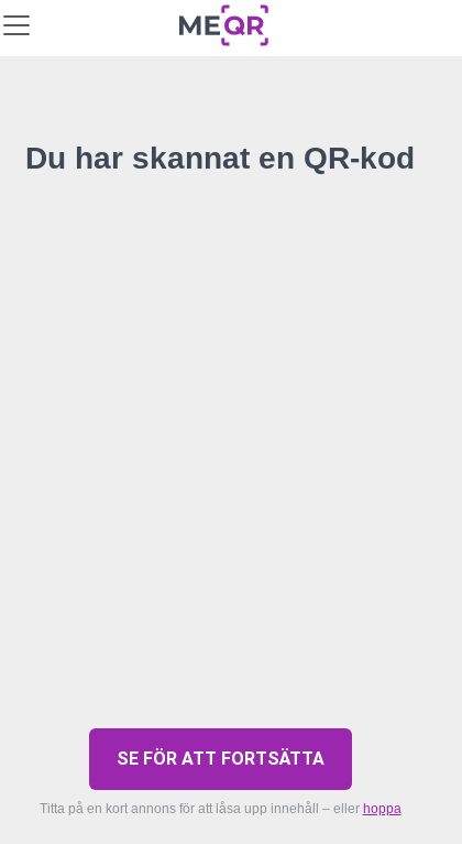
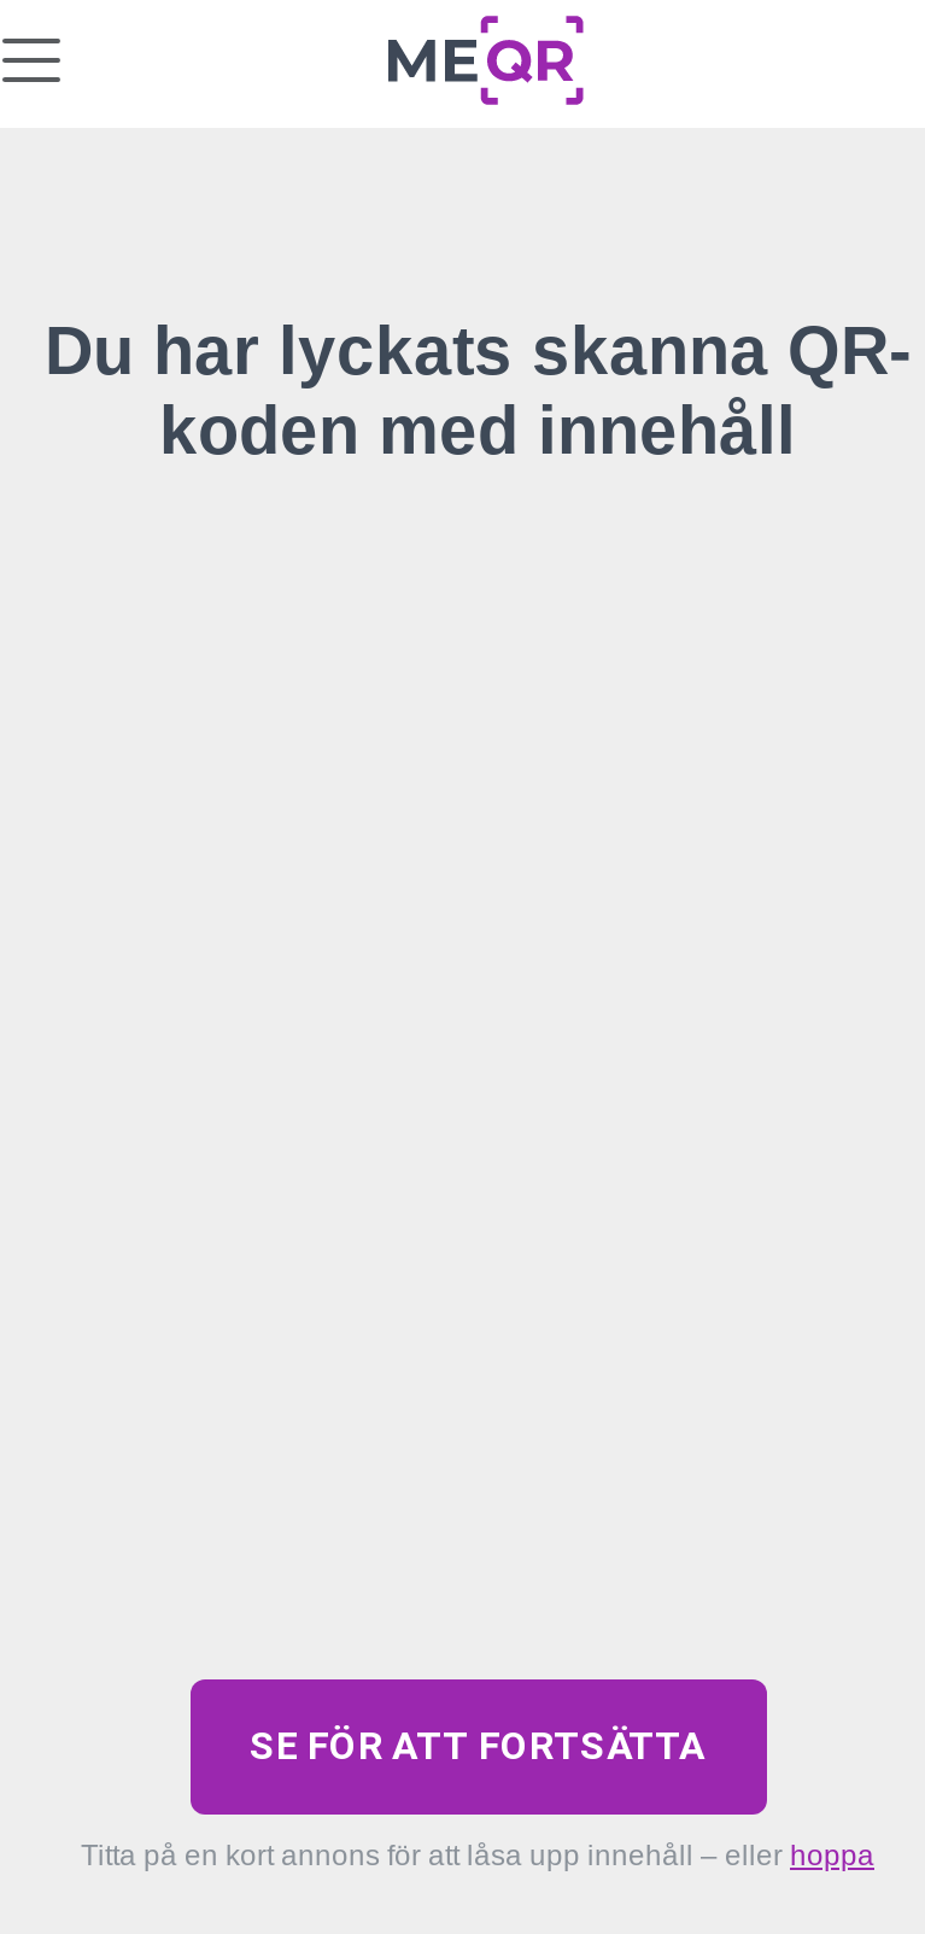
[25,141,415,175] Du har skannat en QR-kod -> [45,314,911,468] Du har lyckats skanna QR- | koden med innehåll

